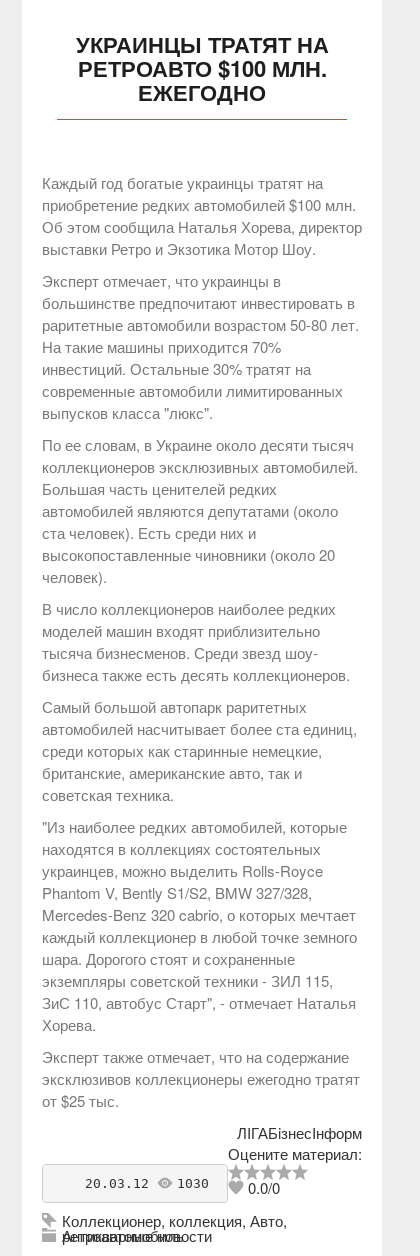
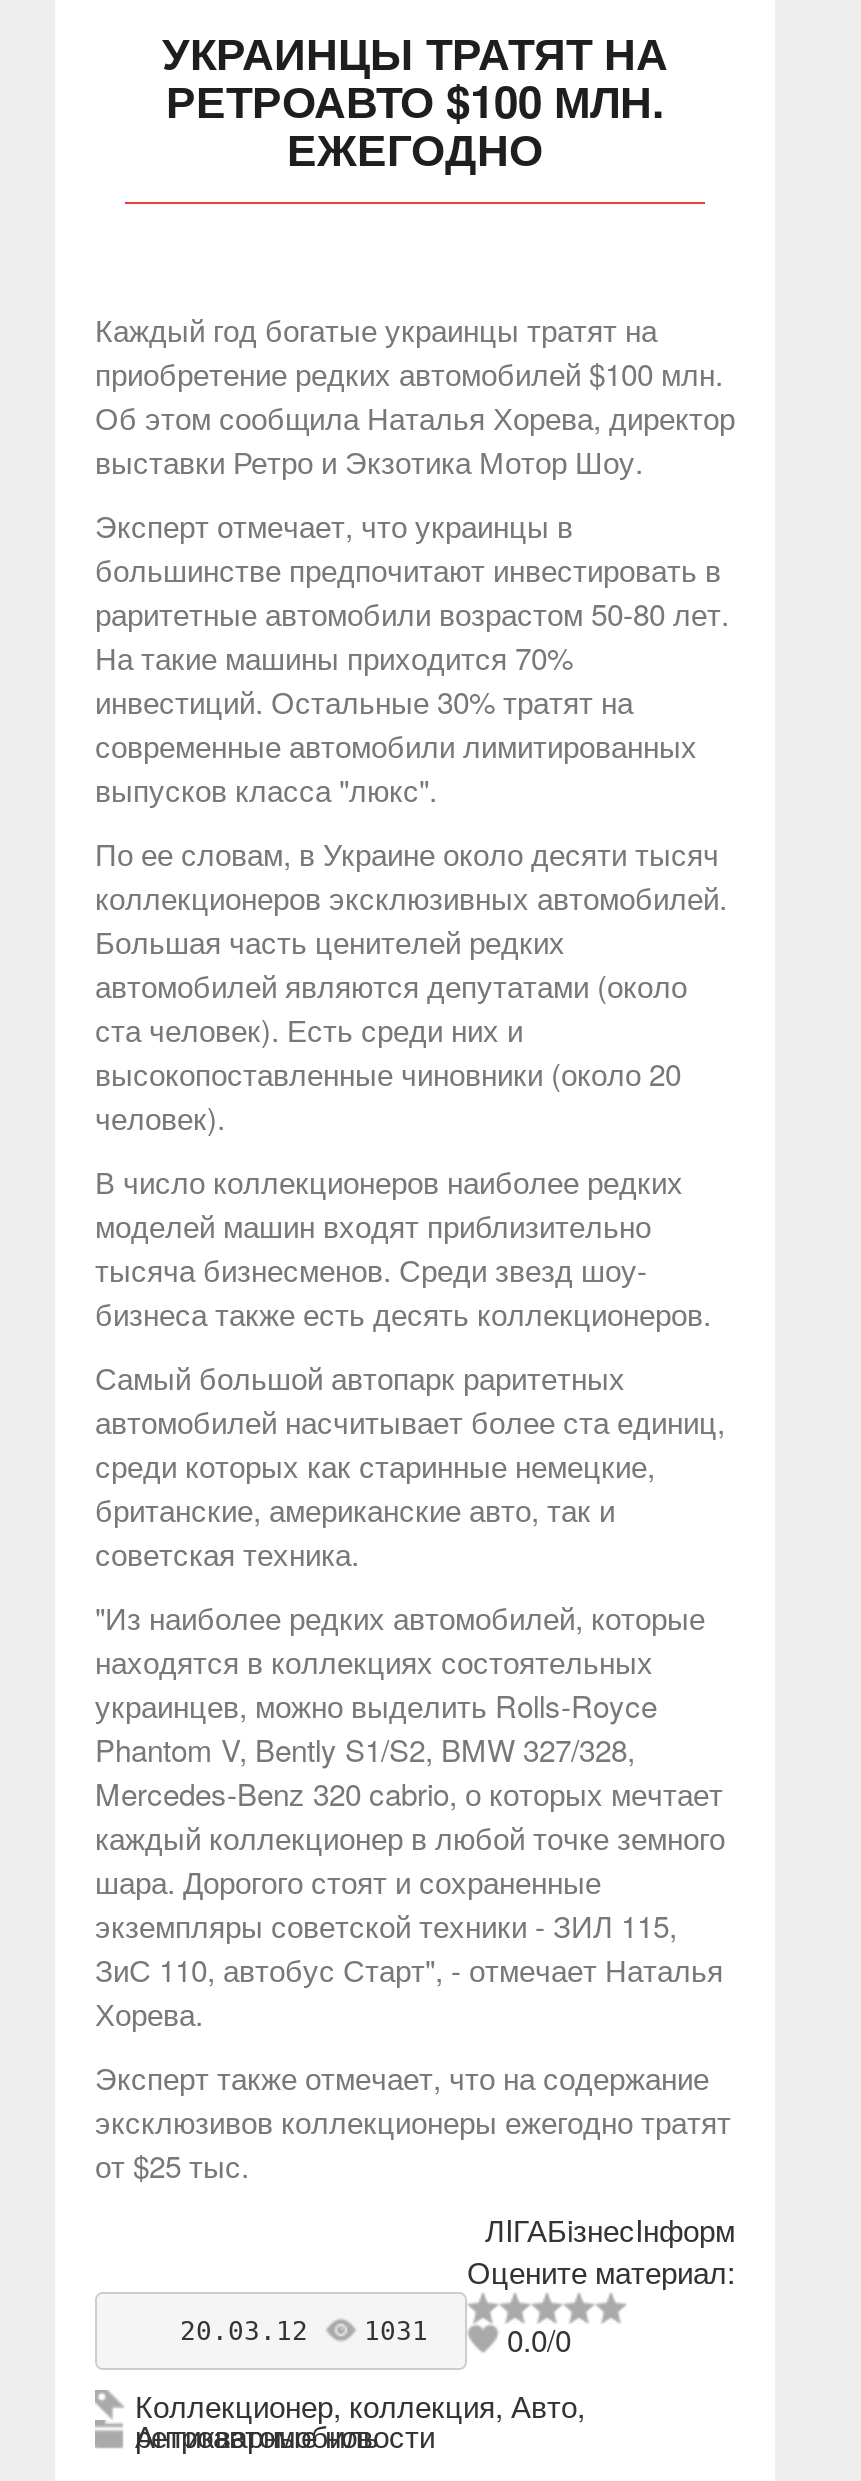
[52,1175,208,1190] 20.03.12 1030 -> [116,2315,428,2345] 20.03.12 1031

